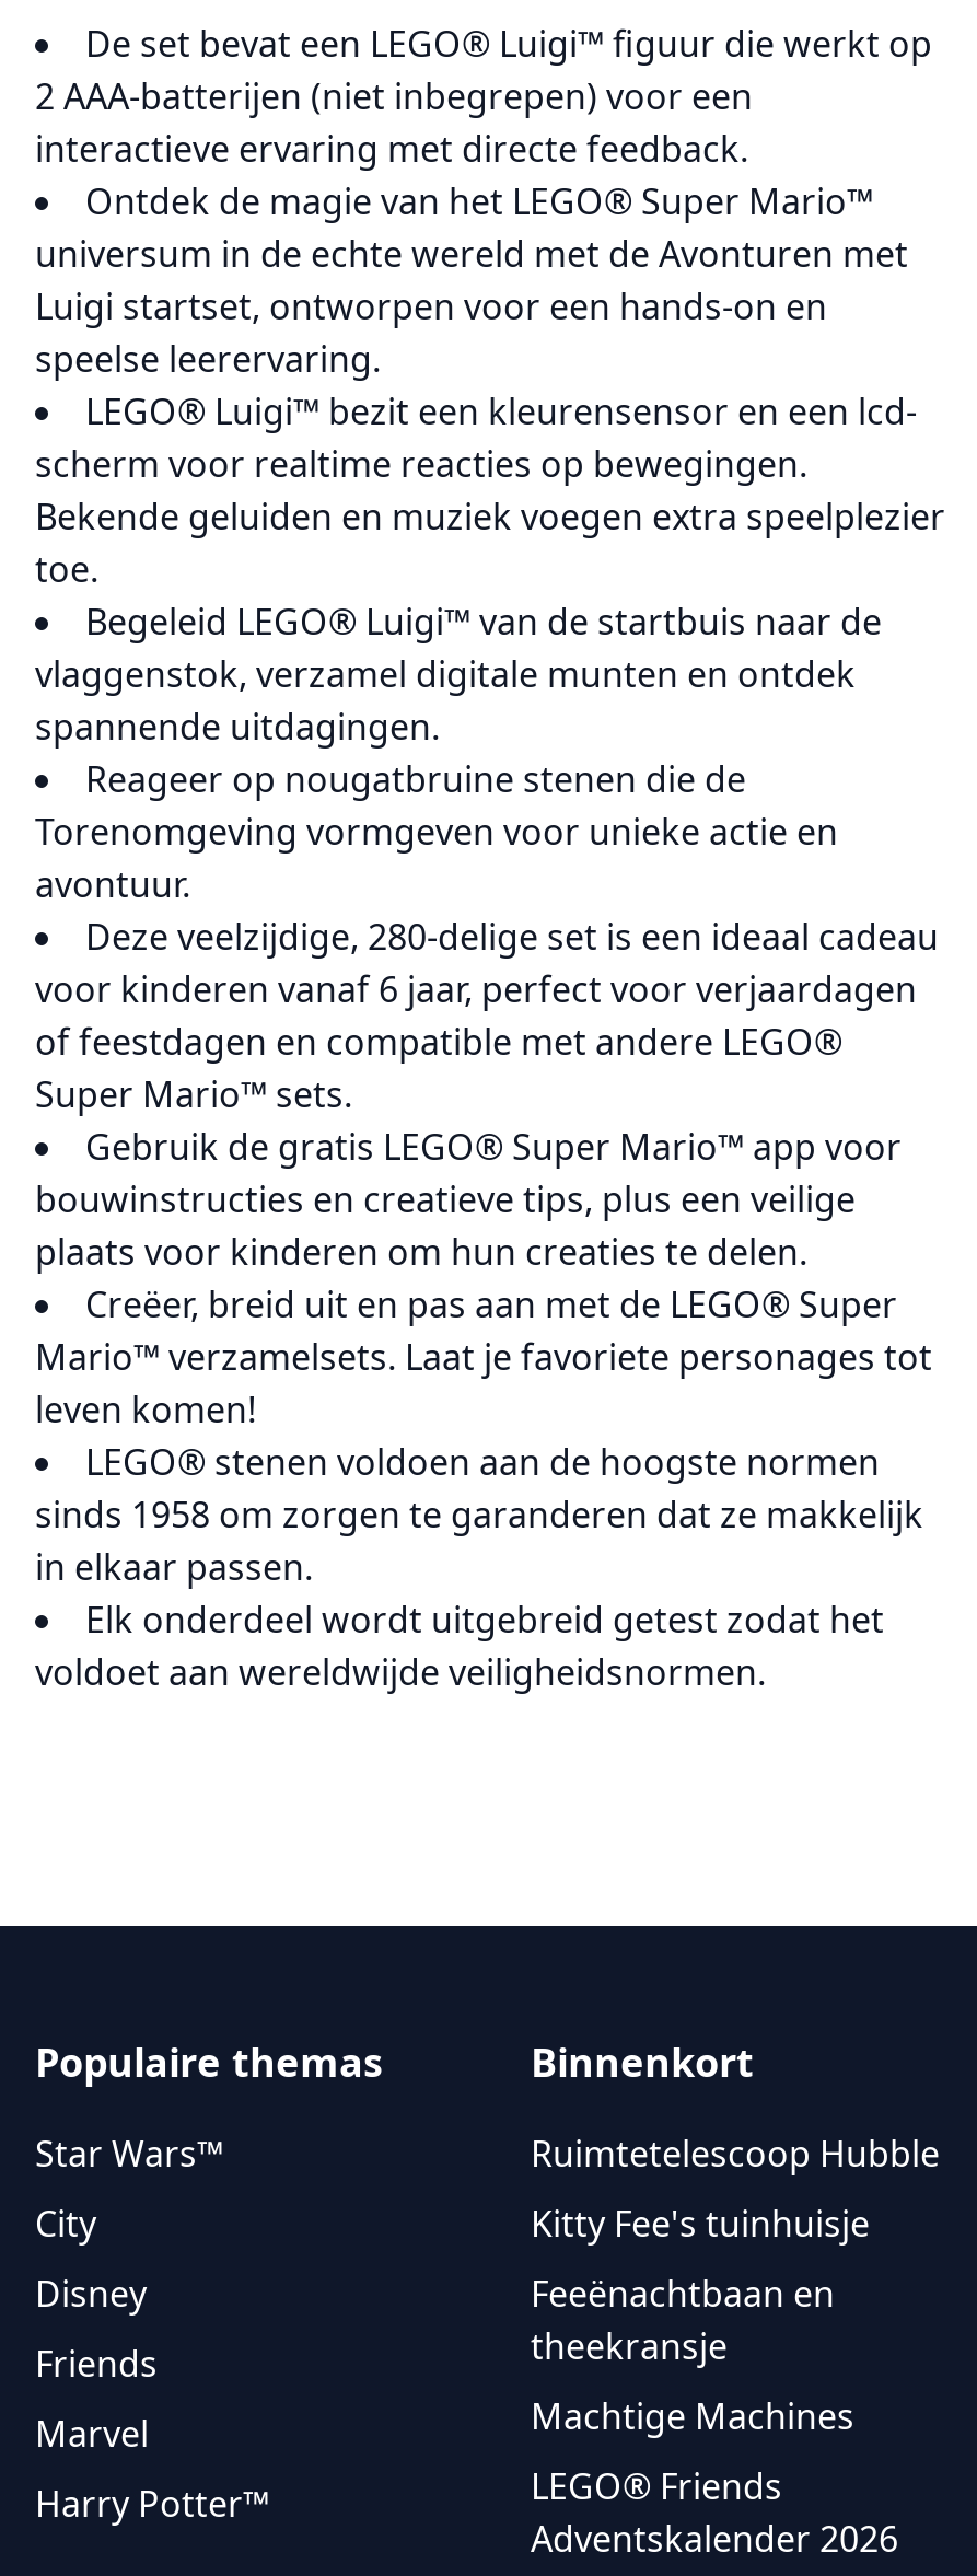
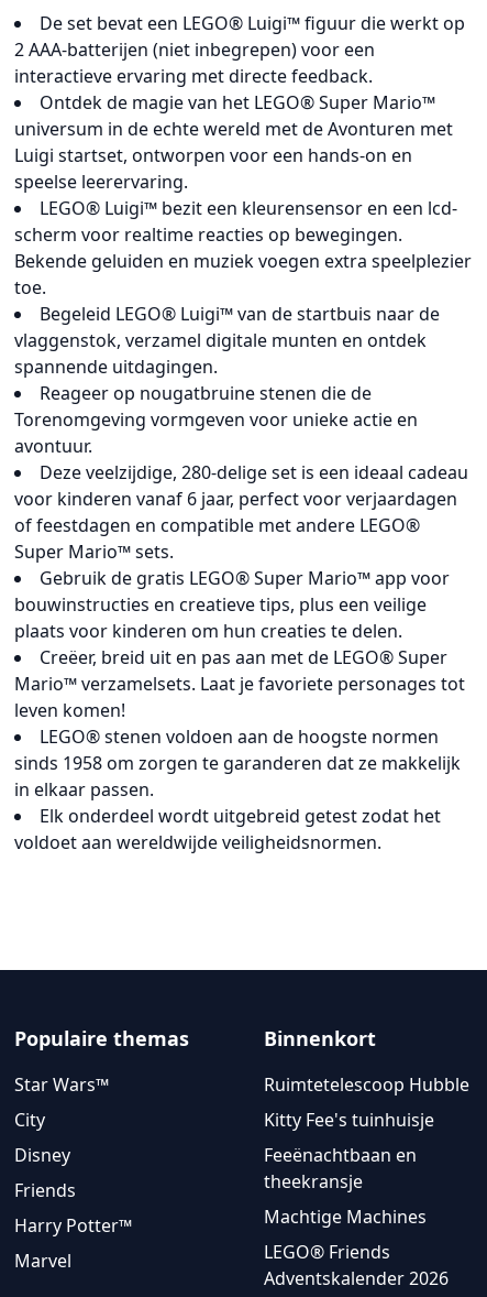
moved [35,2410,149,2458] -> [14,1249,71,1273]: Marvel
moved [35,2480,269,2528] -> [14,1213,132,1238]: Harry Potter™

